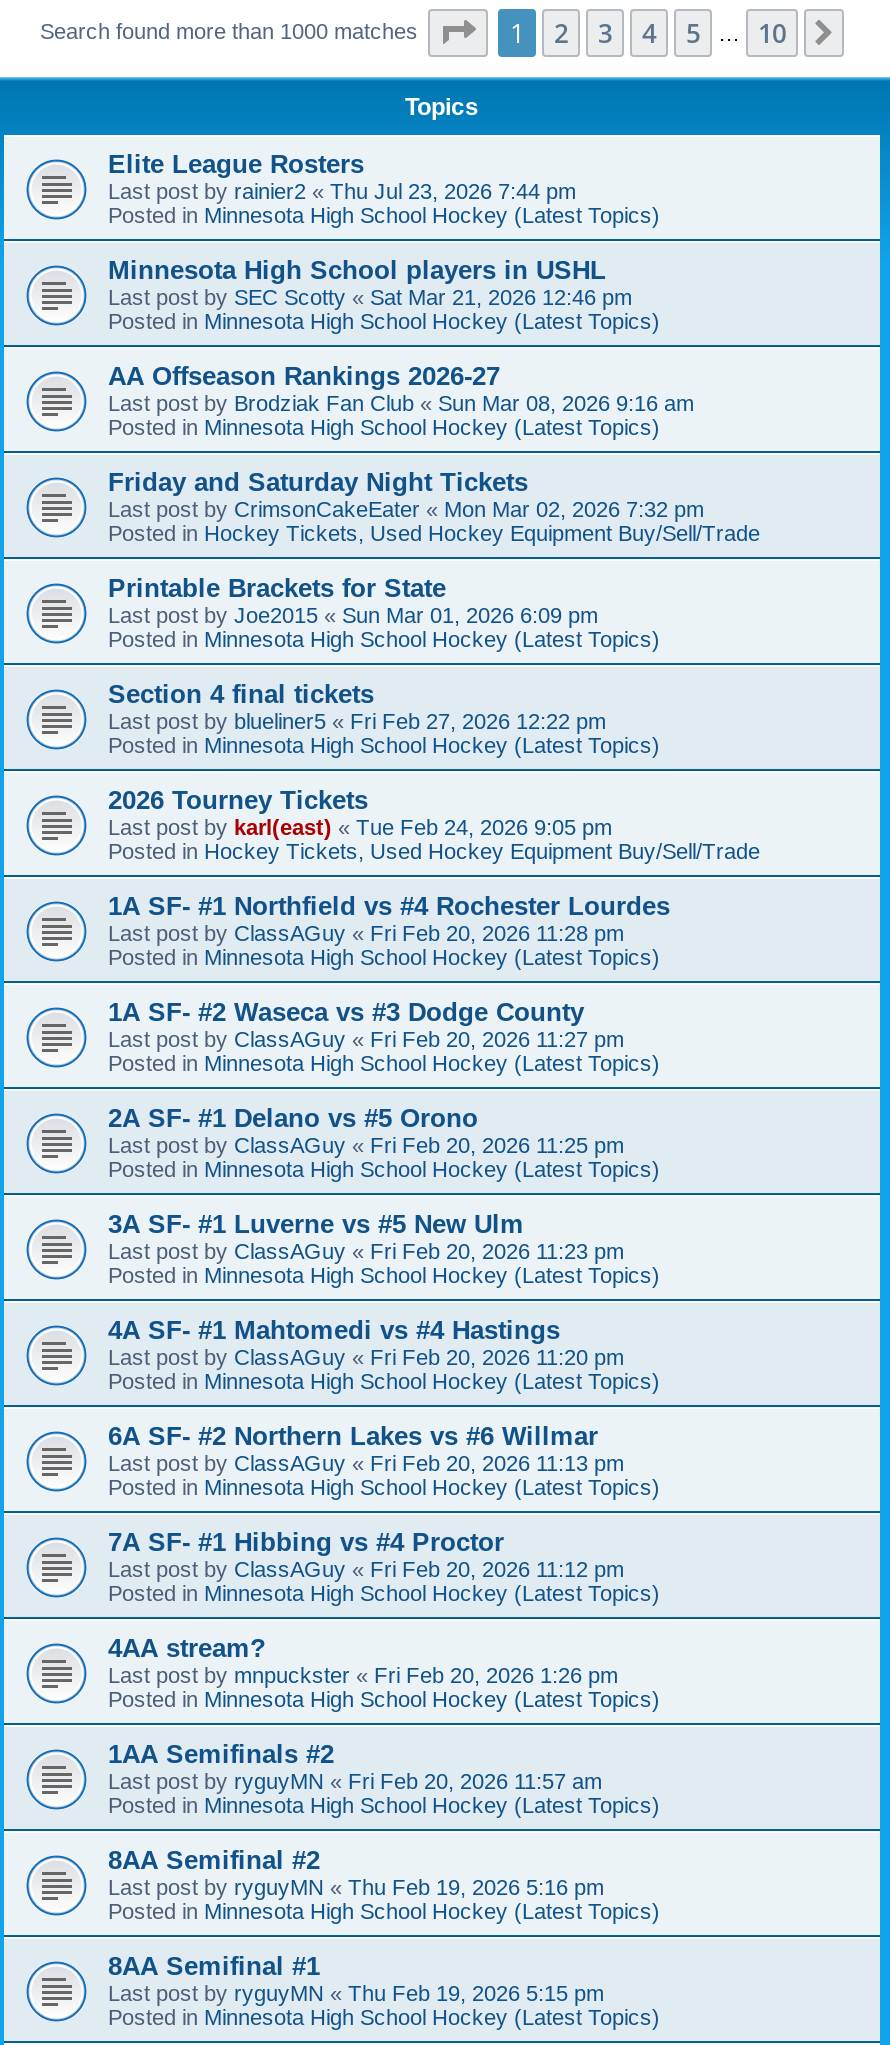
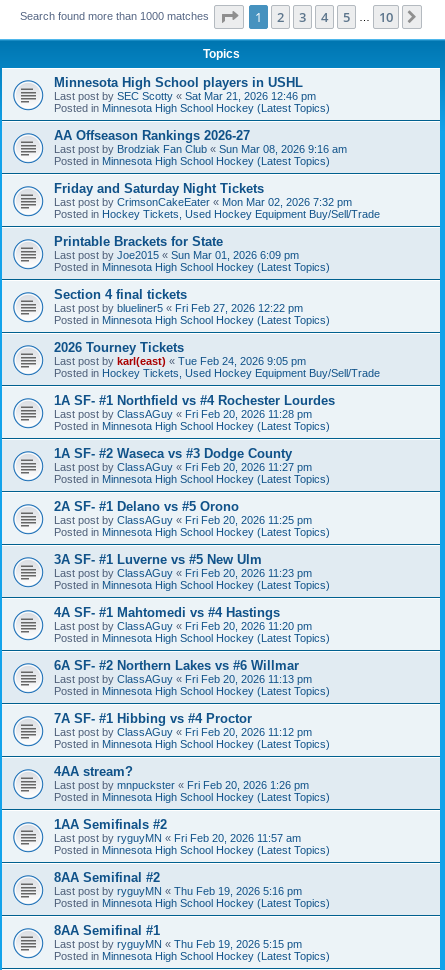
[108,148,660,226] Elite League Rosters | Last post by rainier2 «Thu Jul 23, 2026 7:44 pm | Posted in Minnesota High School Hockey (Latest Topics) -> none

